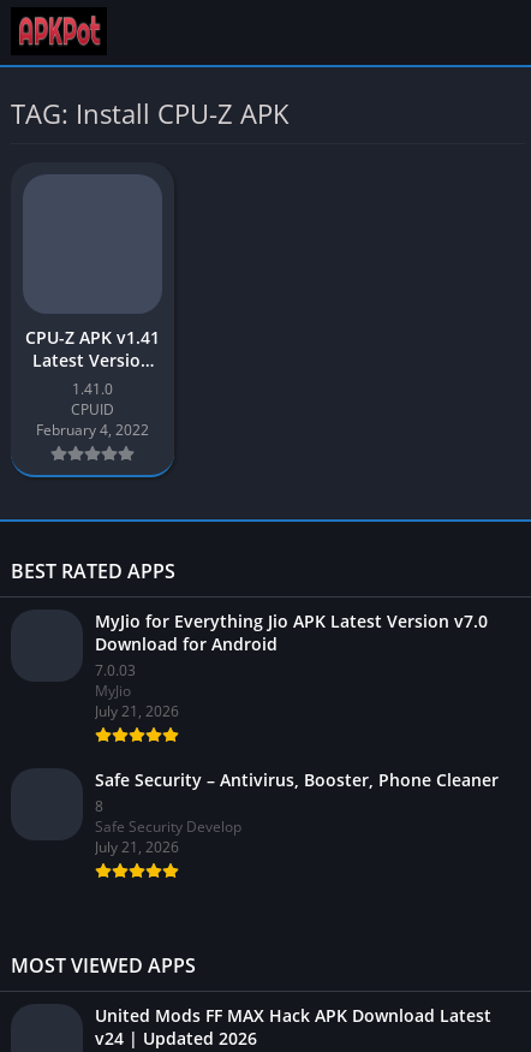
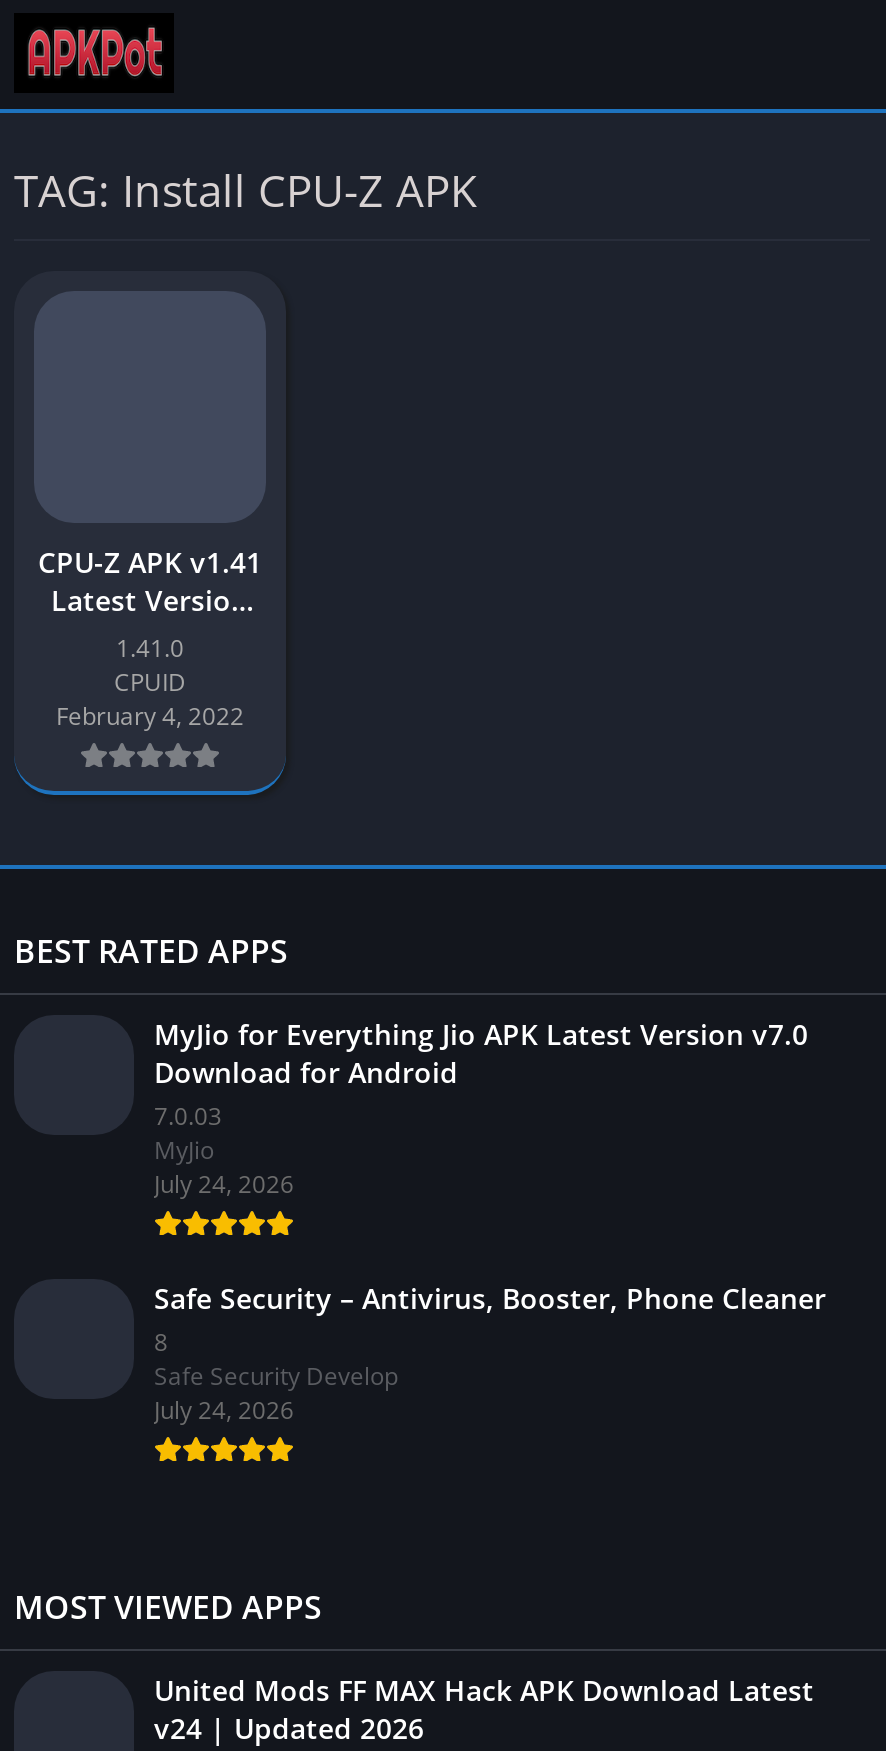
[95,701,179,721] July 21, 2026 -> [154,1167,294,1201] July 24, 2026
[95,837,179,857] July 21, 2026 -> [154,1393,294,1427] July 24, 2026

